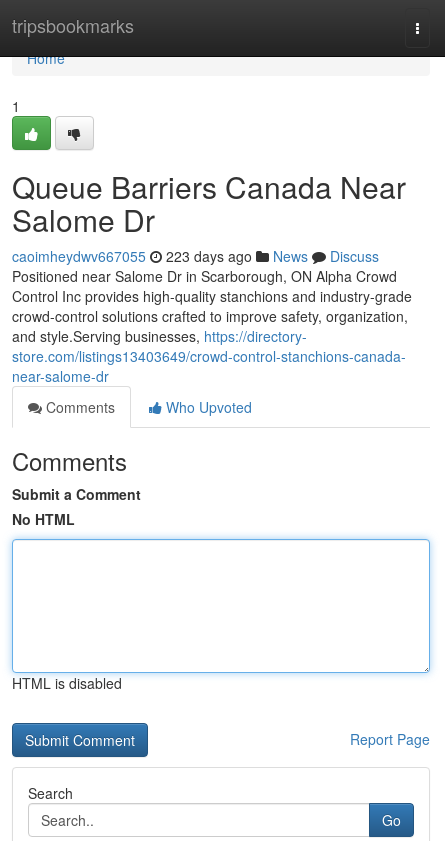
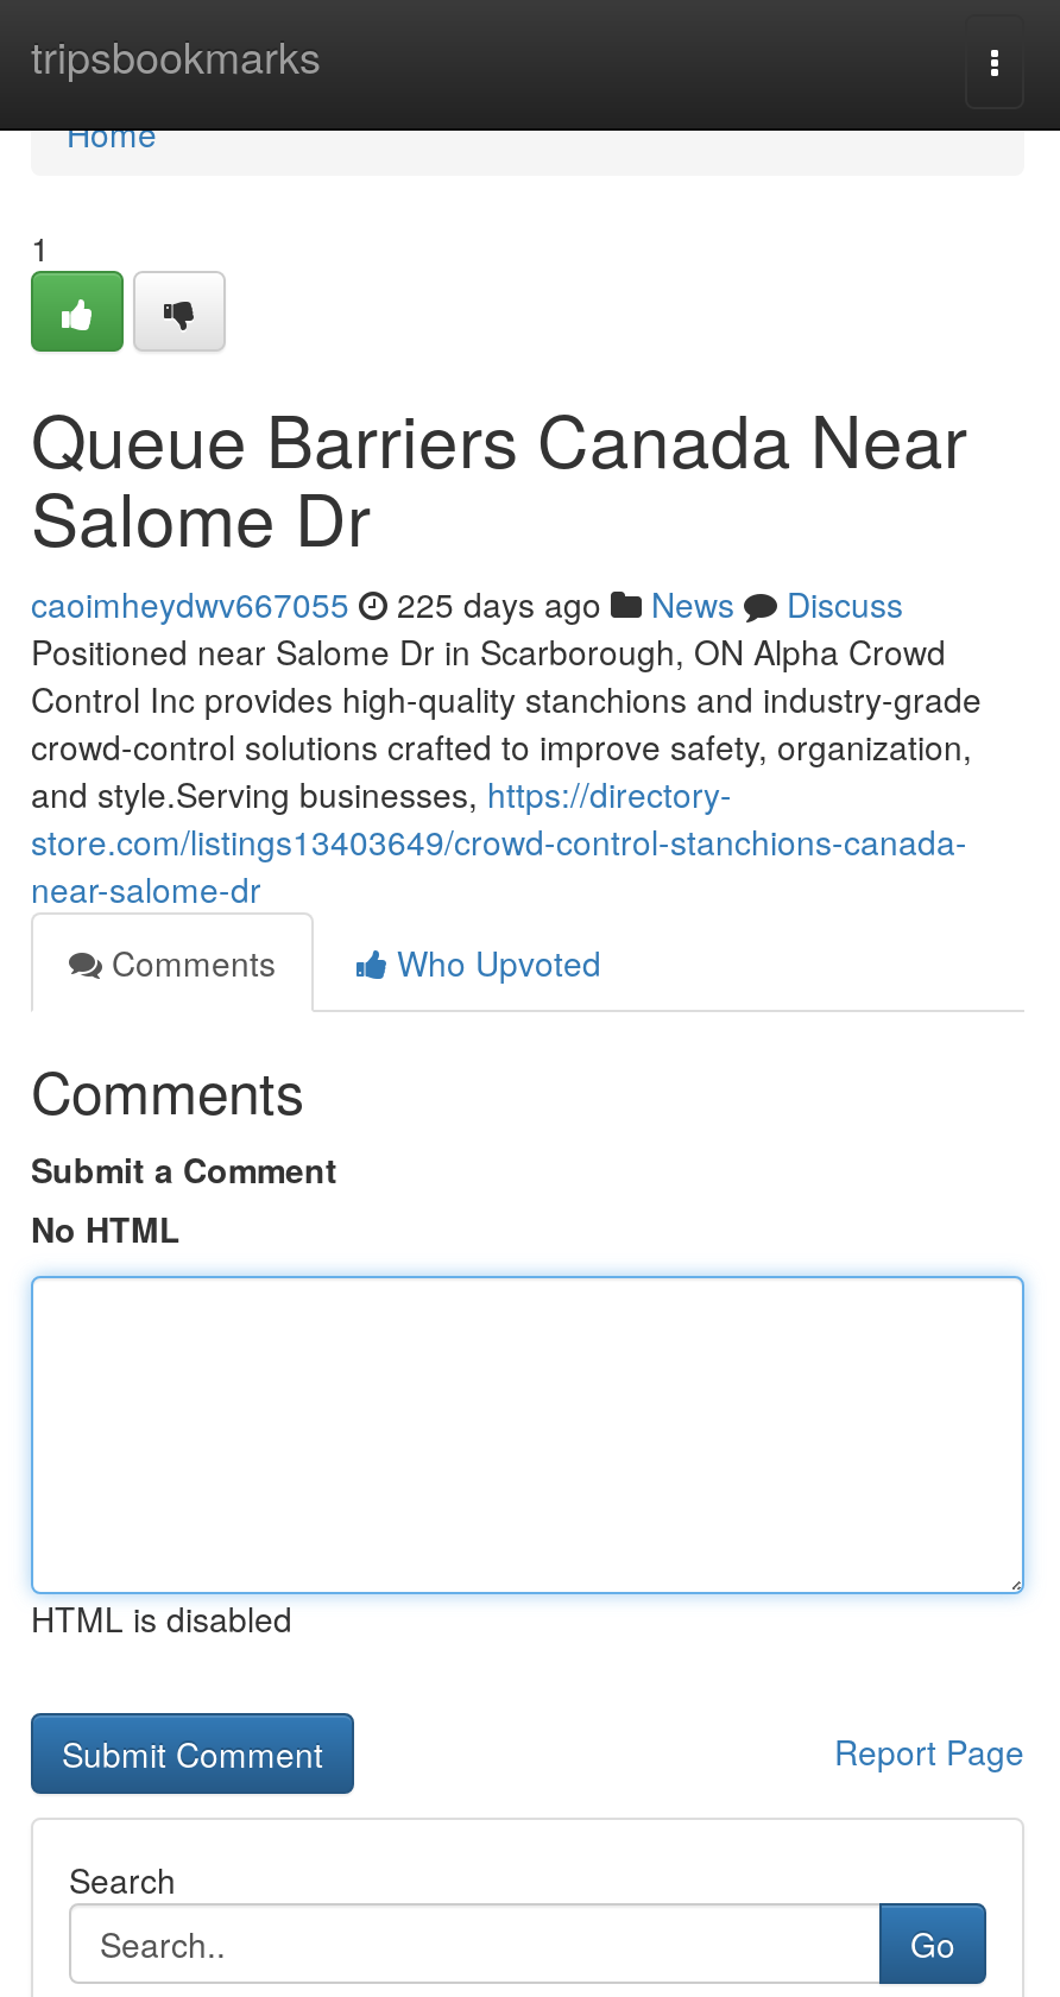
[12,246,379,266] caoimheydwv667055 223 days ago News Discuss -> [31,580,903,627] caoimheydwv667055 225 days ago News Discuss

